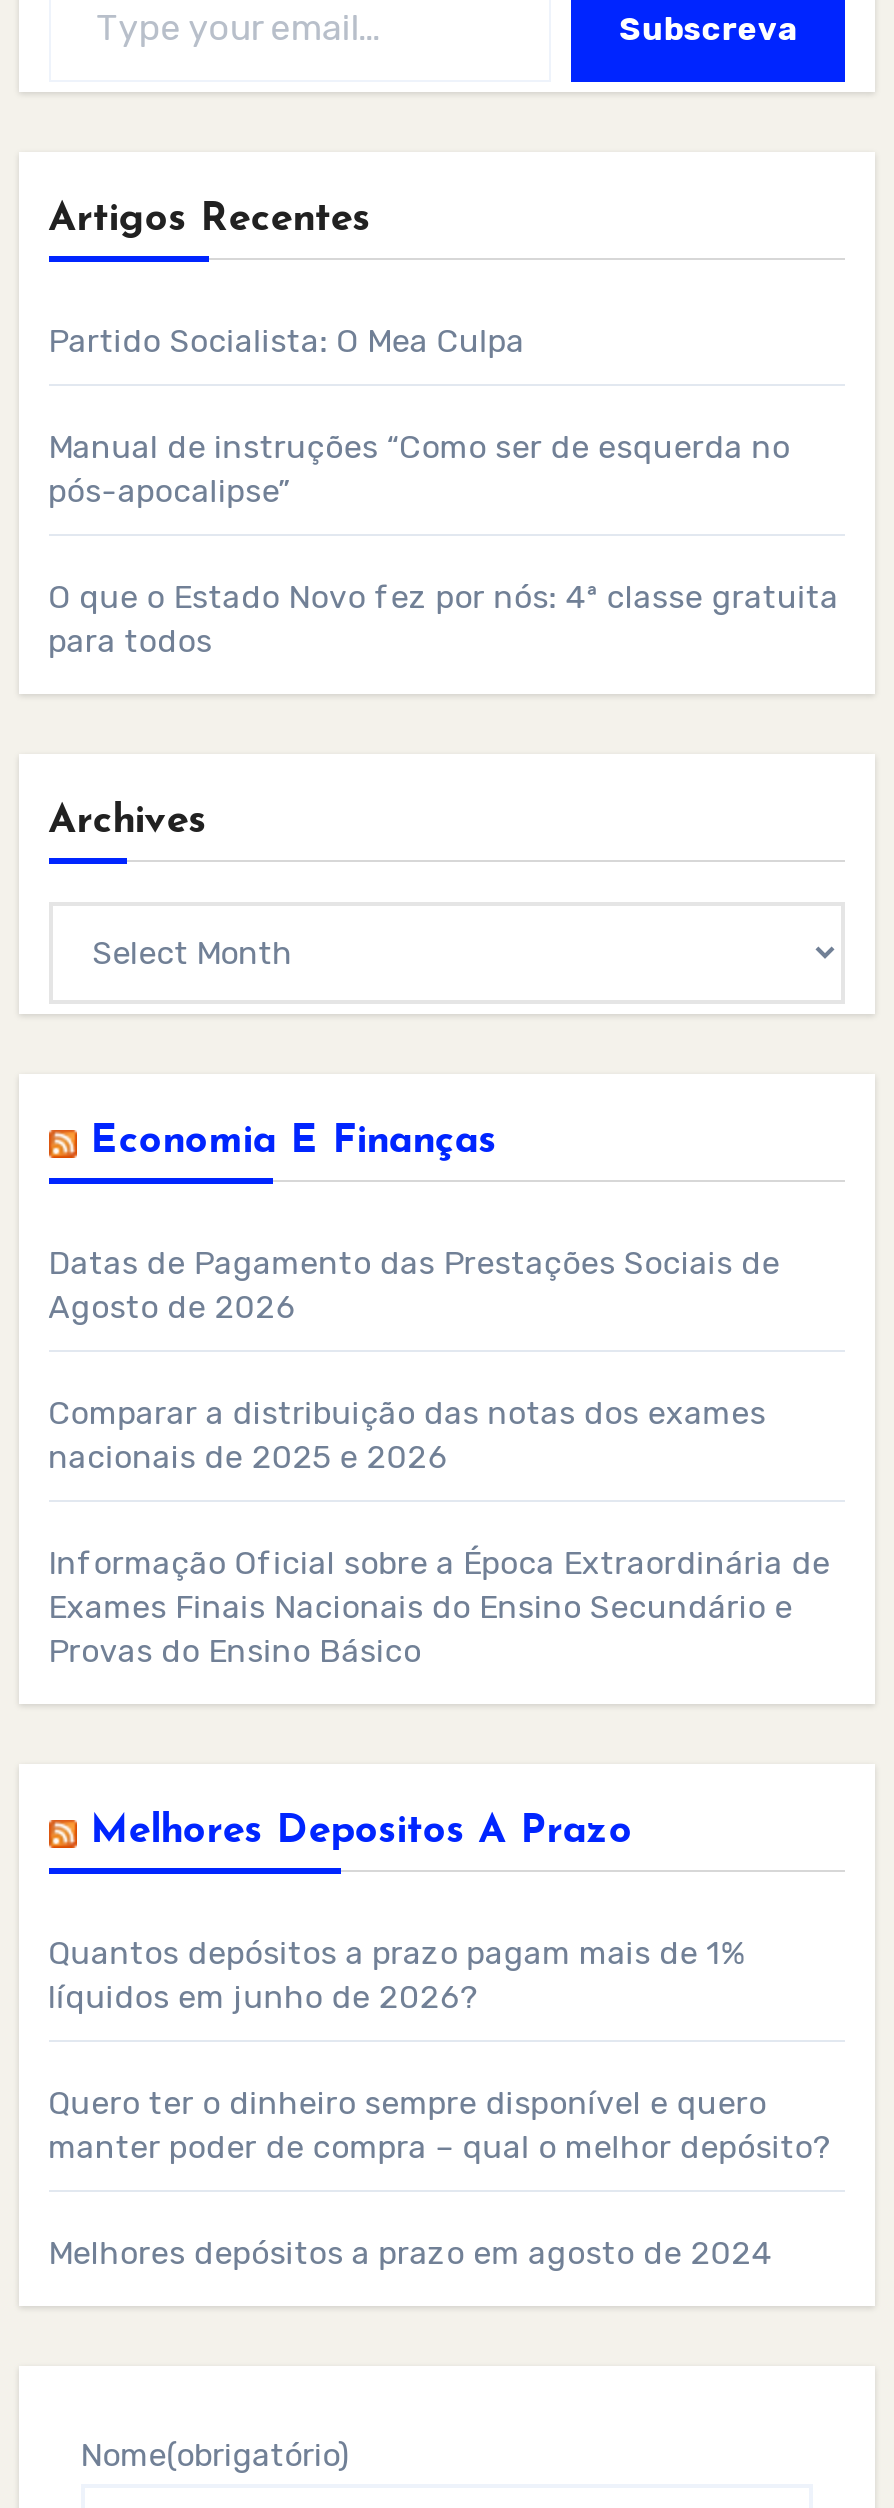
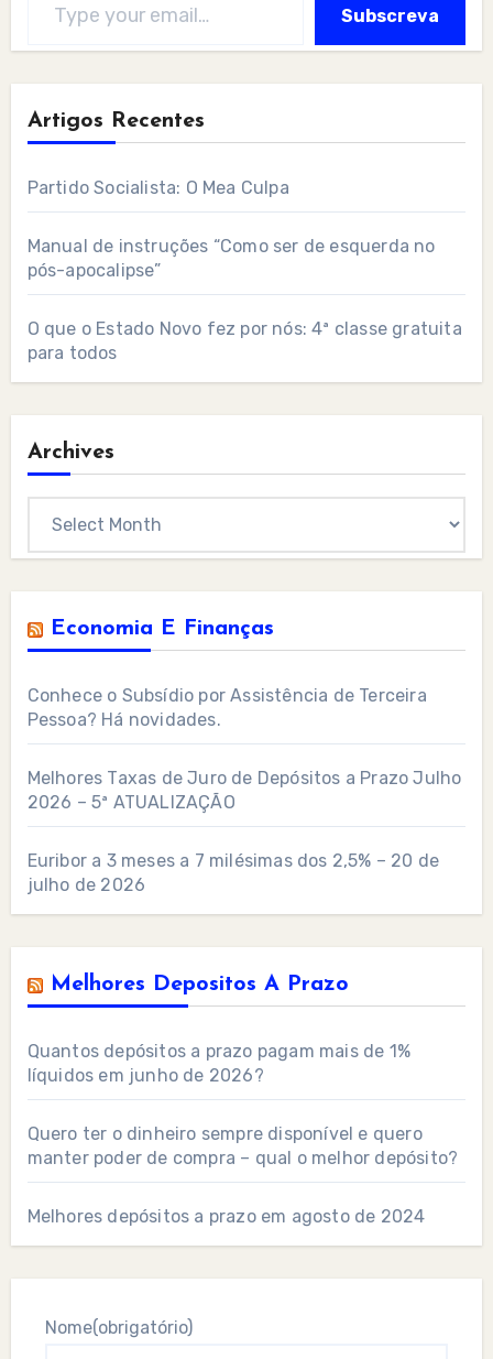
[48,1244,780,1326] Datas de Pagamento das Prestações Sociais de | Agosto de 2026 -> [27,685,427,730] Conhece o Subsídio por Assistência de Terceira | Pessoa? Há novidades.
[48,1394,766,1476] Comparar a distribuição das notas dos exames | nacionais de 2025 e 2026 -> [27,768,462,813] Melhores Taxas de Juro de Depósitos a Prazo Julho | 2026 – 5ª ATUALIZAÇÃO
[48,1544,830,1670] Informação Oficial sobre a Época Extraordinária de | Exames Finais Nacionais do Ensino Secundário e | Provas do Ensino Básico -> [27,850,439,895] Euribor a 3 meses a 7 milésimas dos 2,5% – 20 de | julho de 2026

